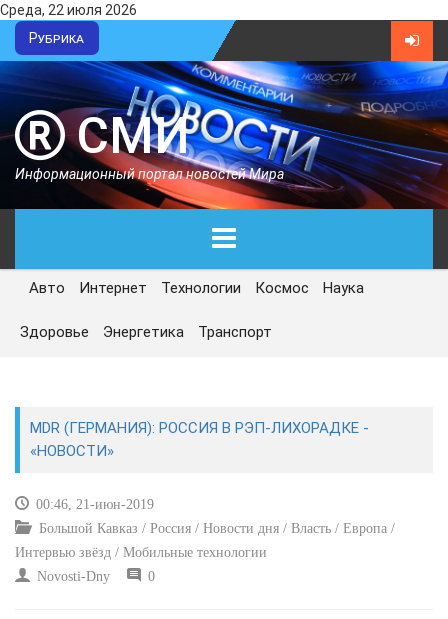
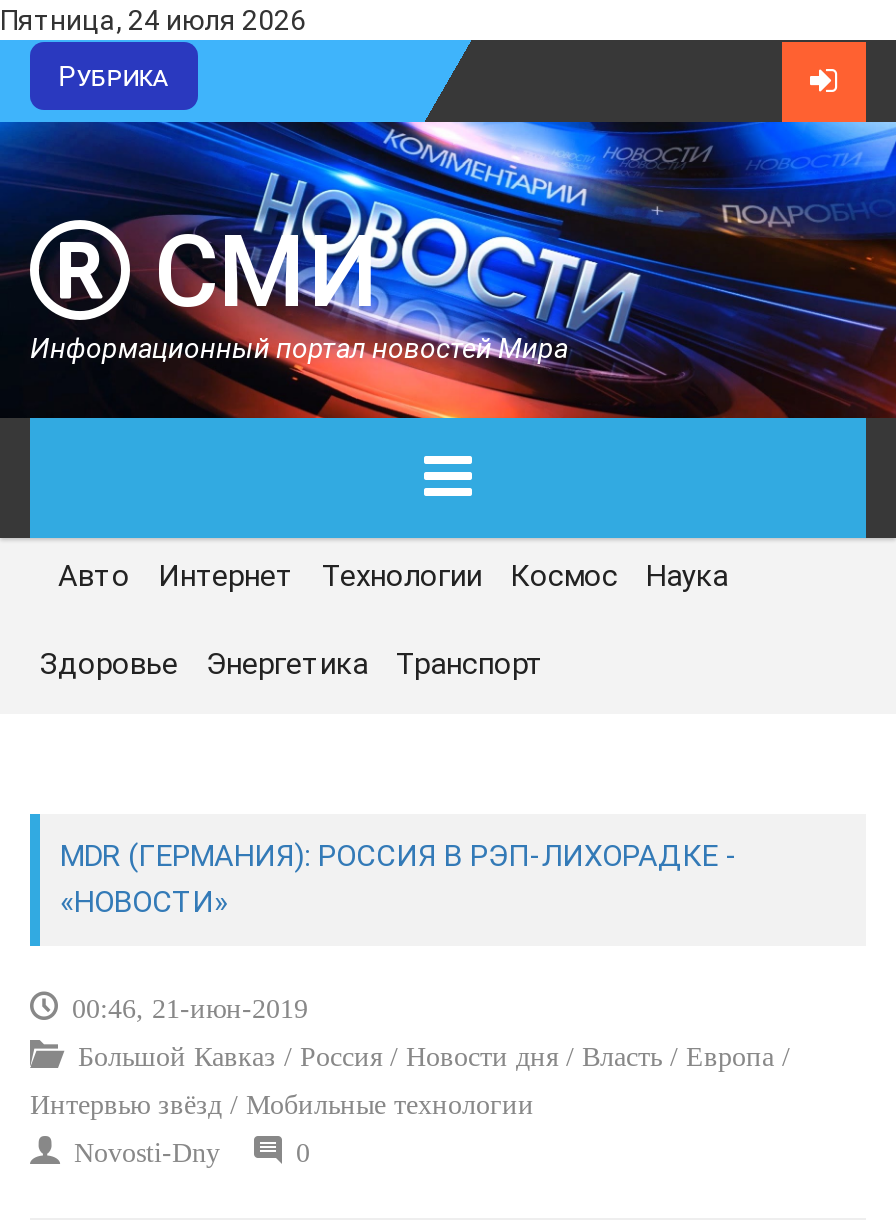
[0,2,137,18] Среда, 22 июля 2026 -> [0,4,306,36] Пятница, 24 июля 2026

